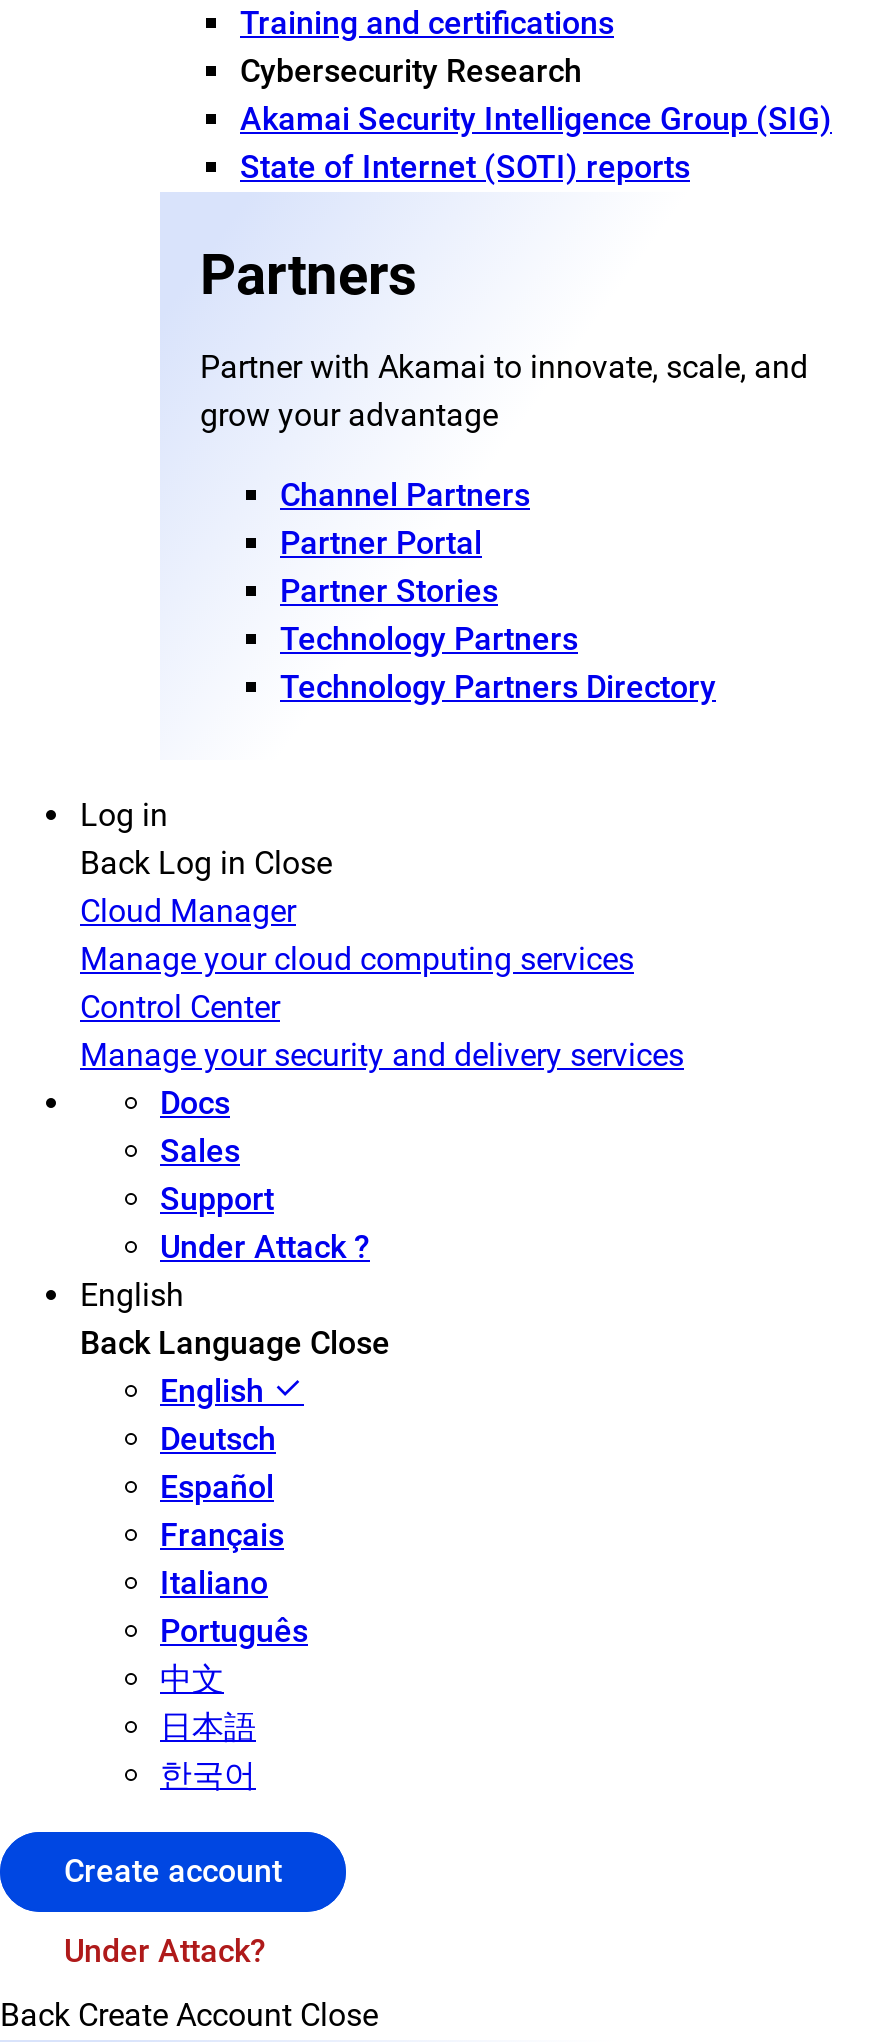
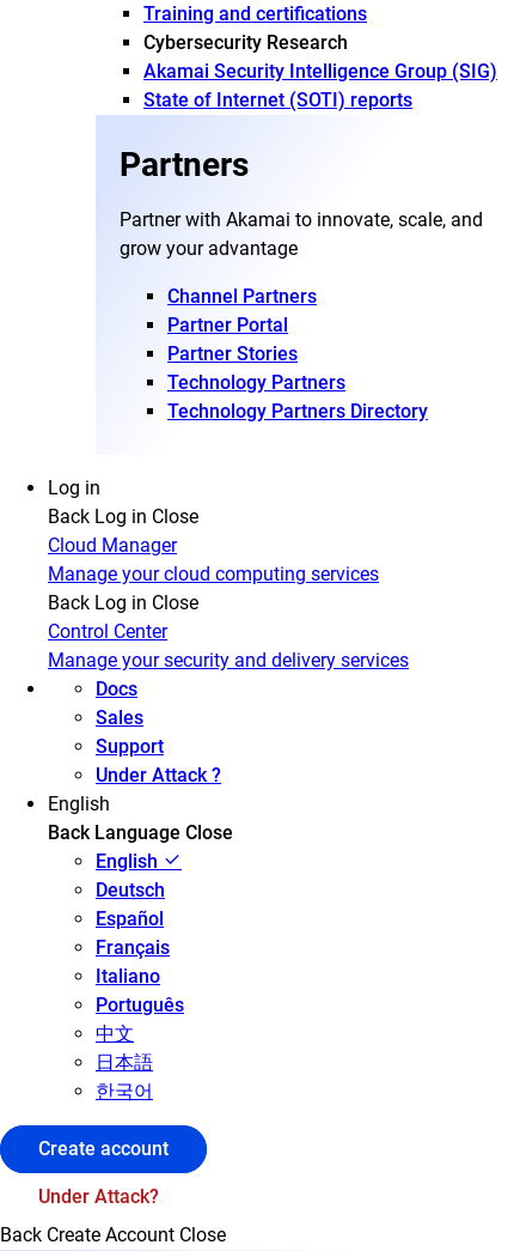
none -> [48,592,198,615] Back Log in Close

